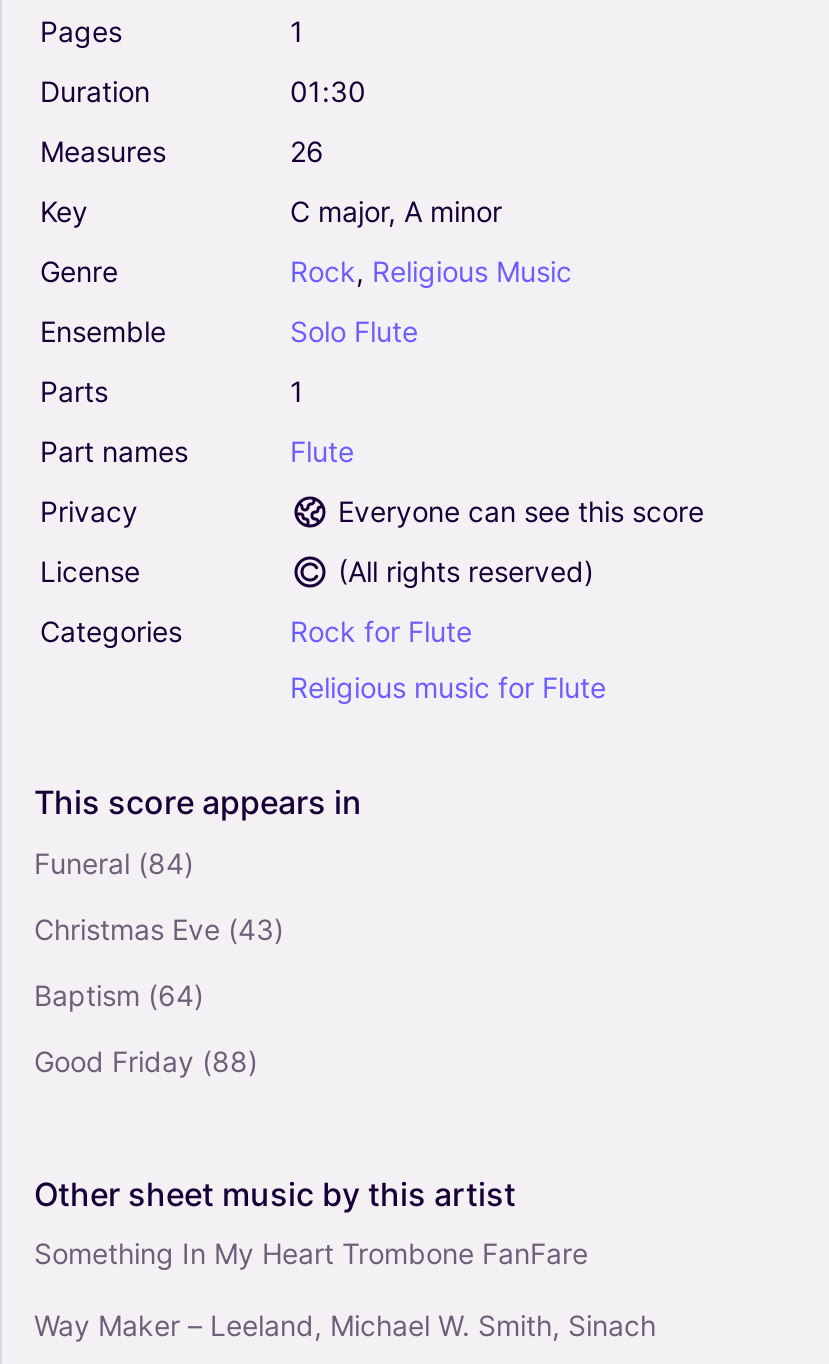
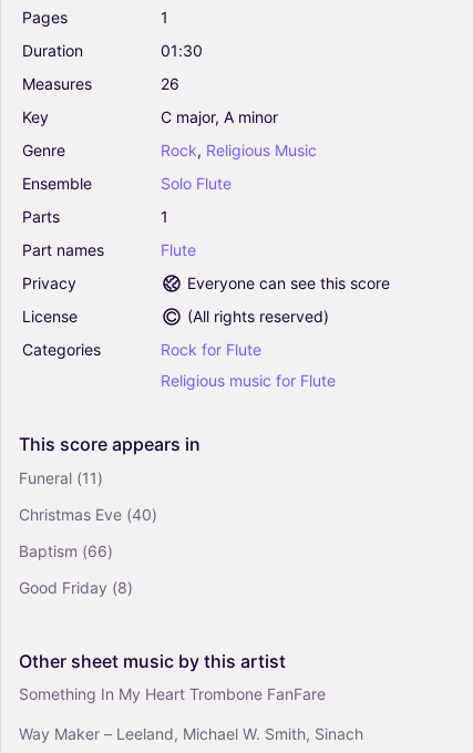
[34,845,194,879] Funeral (84) -> [19,468,103,487] Funeral (11)
[34,911,284,945] Christmas Eve (43) -> [19,504,157,523] Christmas Eve (40)
[34,977,204,1011] Baptism (64) -> [19,541,113,560] Baptism (66)
[34,1043,258,1077] Good Friday (88) -> [19,577,133,596] Good Friday (8)

